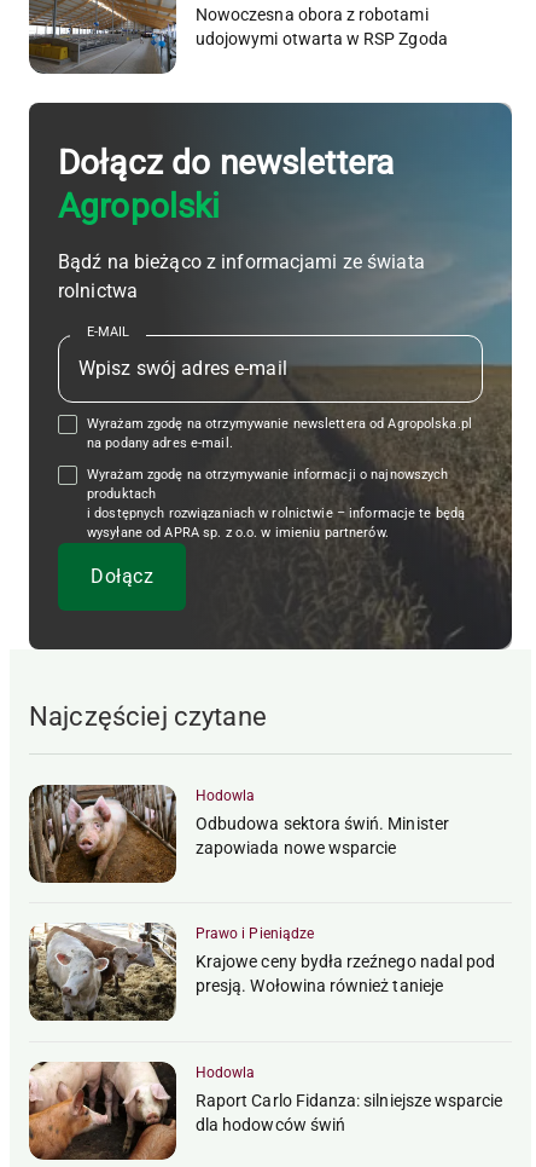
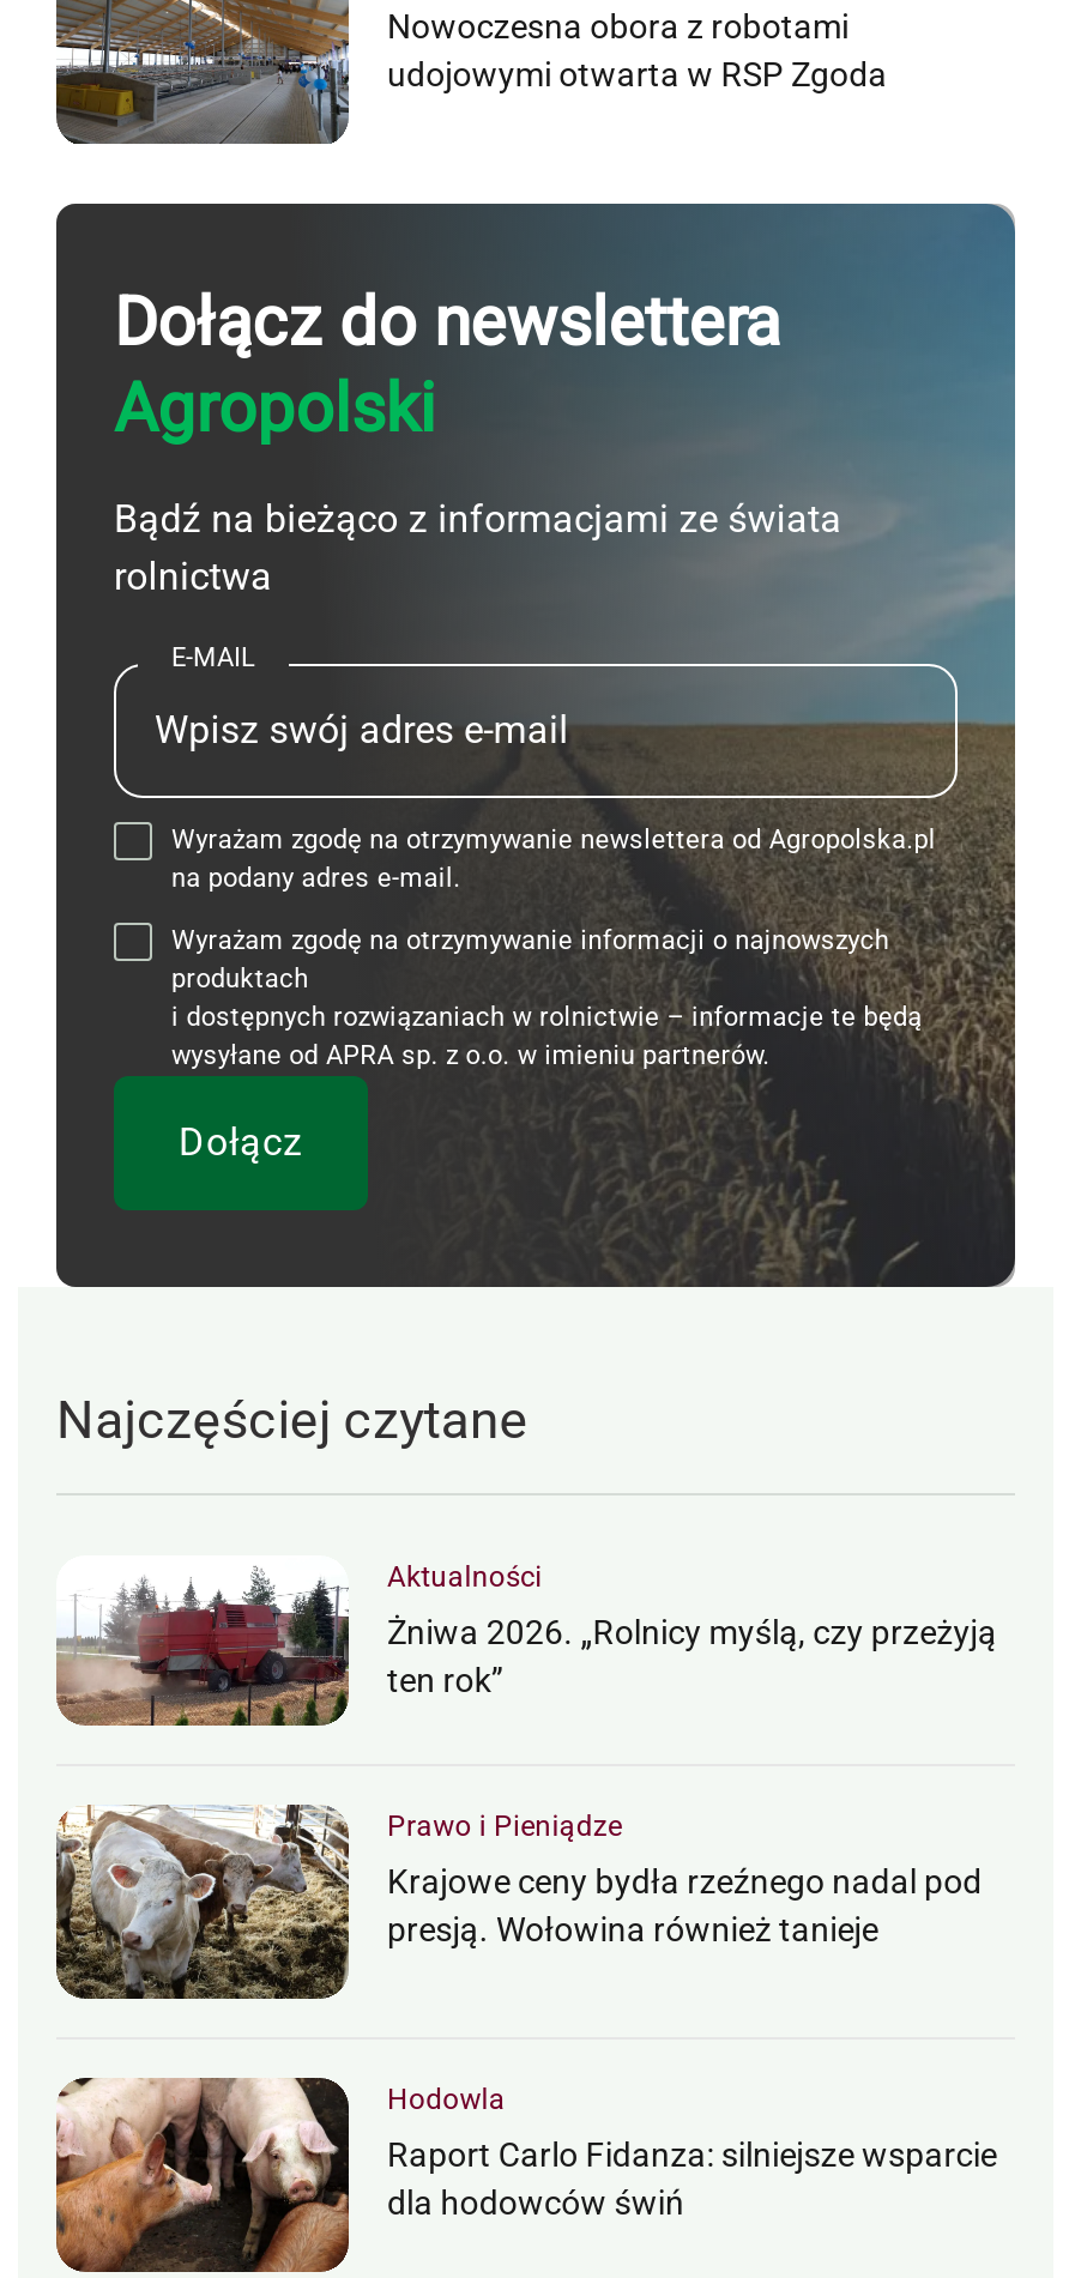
[28,784,255,883] [image] | Hodowla -> [56,1555,542,1726] [image] | Aktualności
[196,814,449,857] Odbudowa sektora świń. Minister | zapowiada nowe wsparcie -> [387,1613,997,1699] Żniwa 2026. „Rolnicy myślą, czy przeżyją | ten rok”

